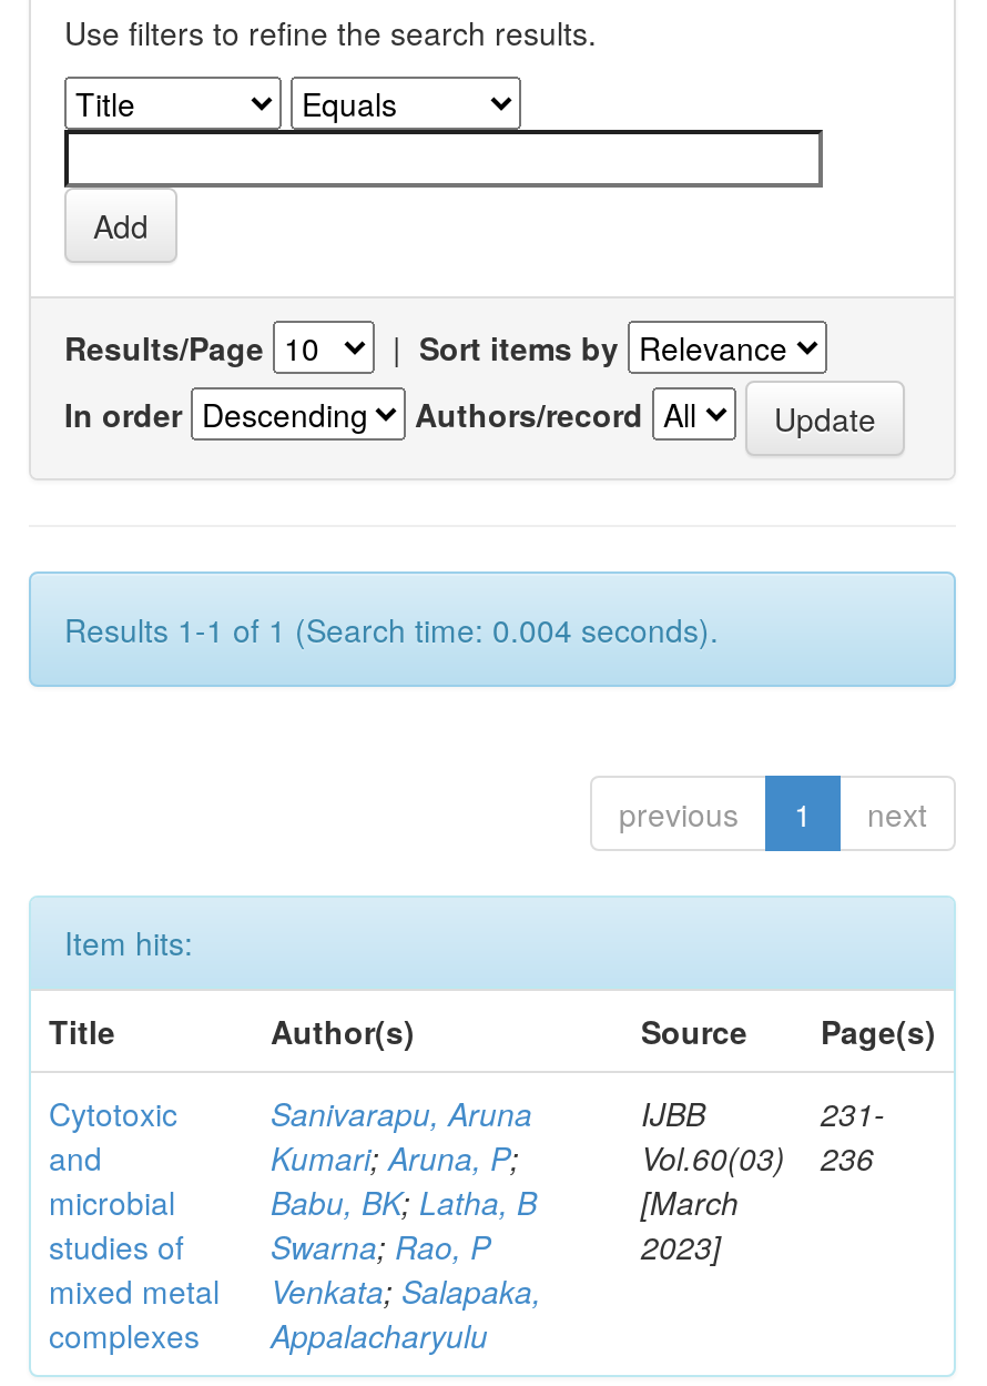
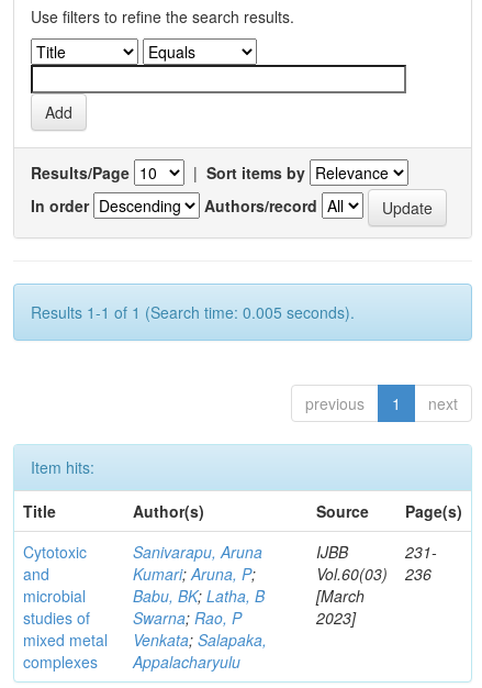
[64,607,719,651] Results 1-1 of 1 (Search time: 0.004 seconds). -> [31,301,355,323] Results 1-1 of 1 (Search time: 0.005 seconds).

